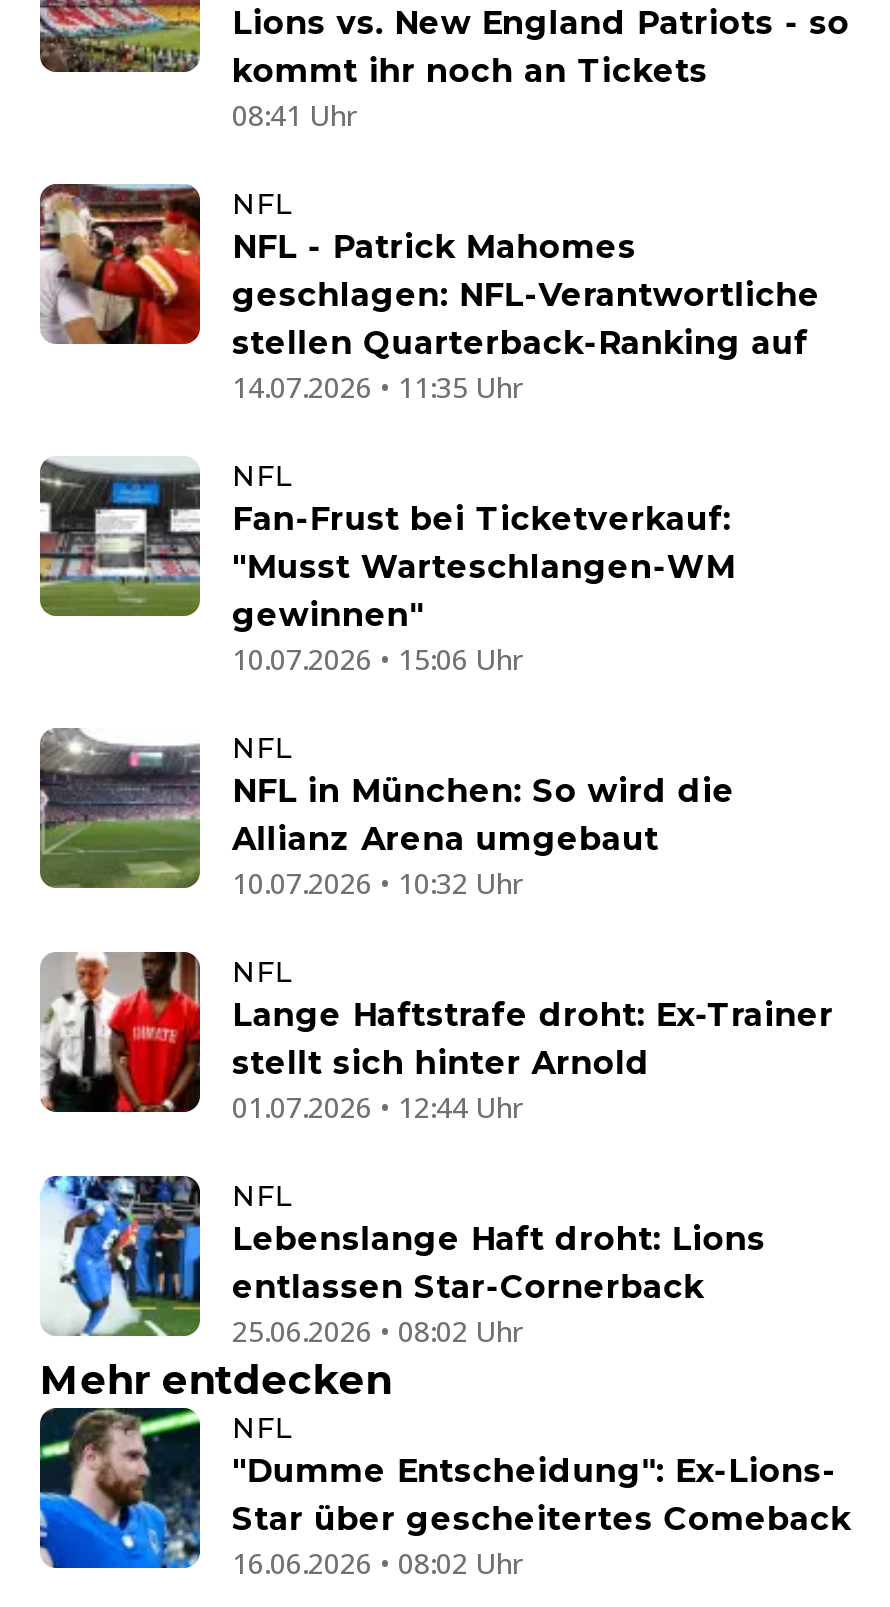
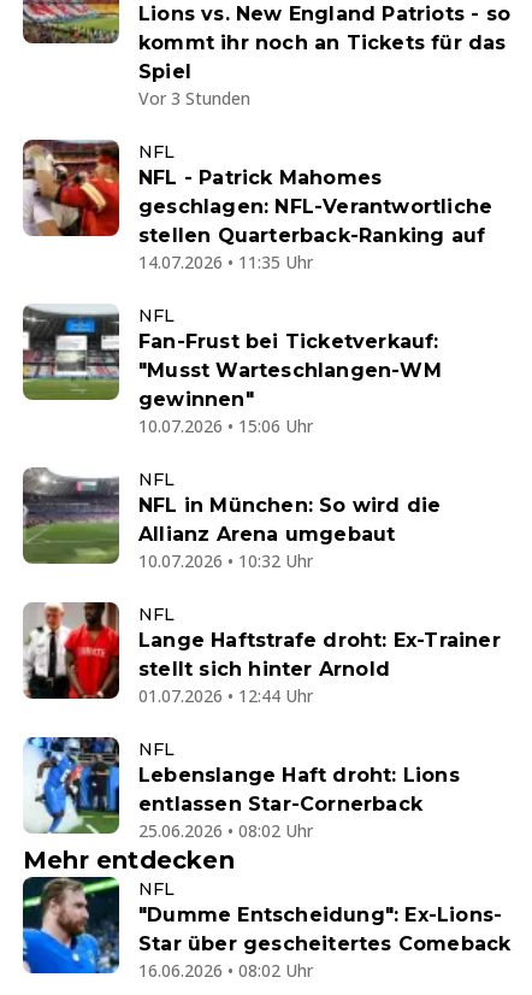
[232,52,708,134] kommt ihr noch an Tickets | 08:41 Uhr -> [138,32,506,110] kommt ihr noch an Tickets für das | Spiel | Vor 3 Stunden

